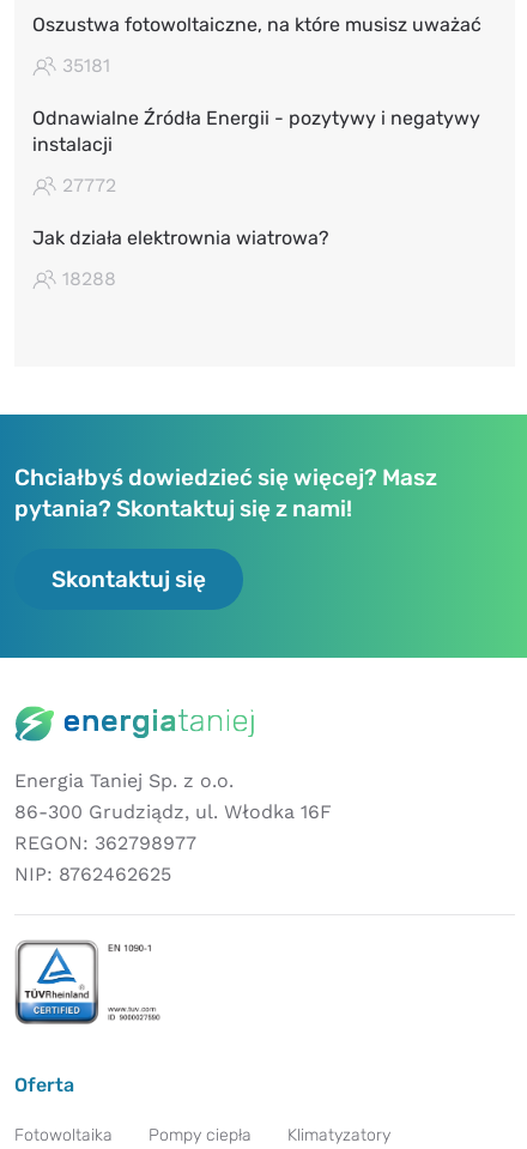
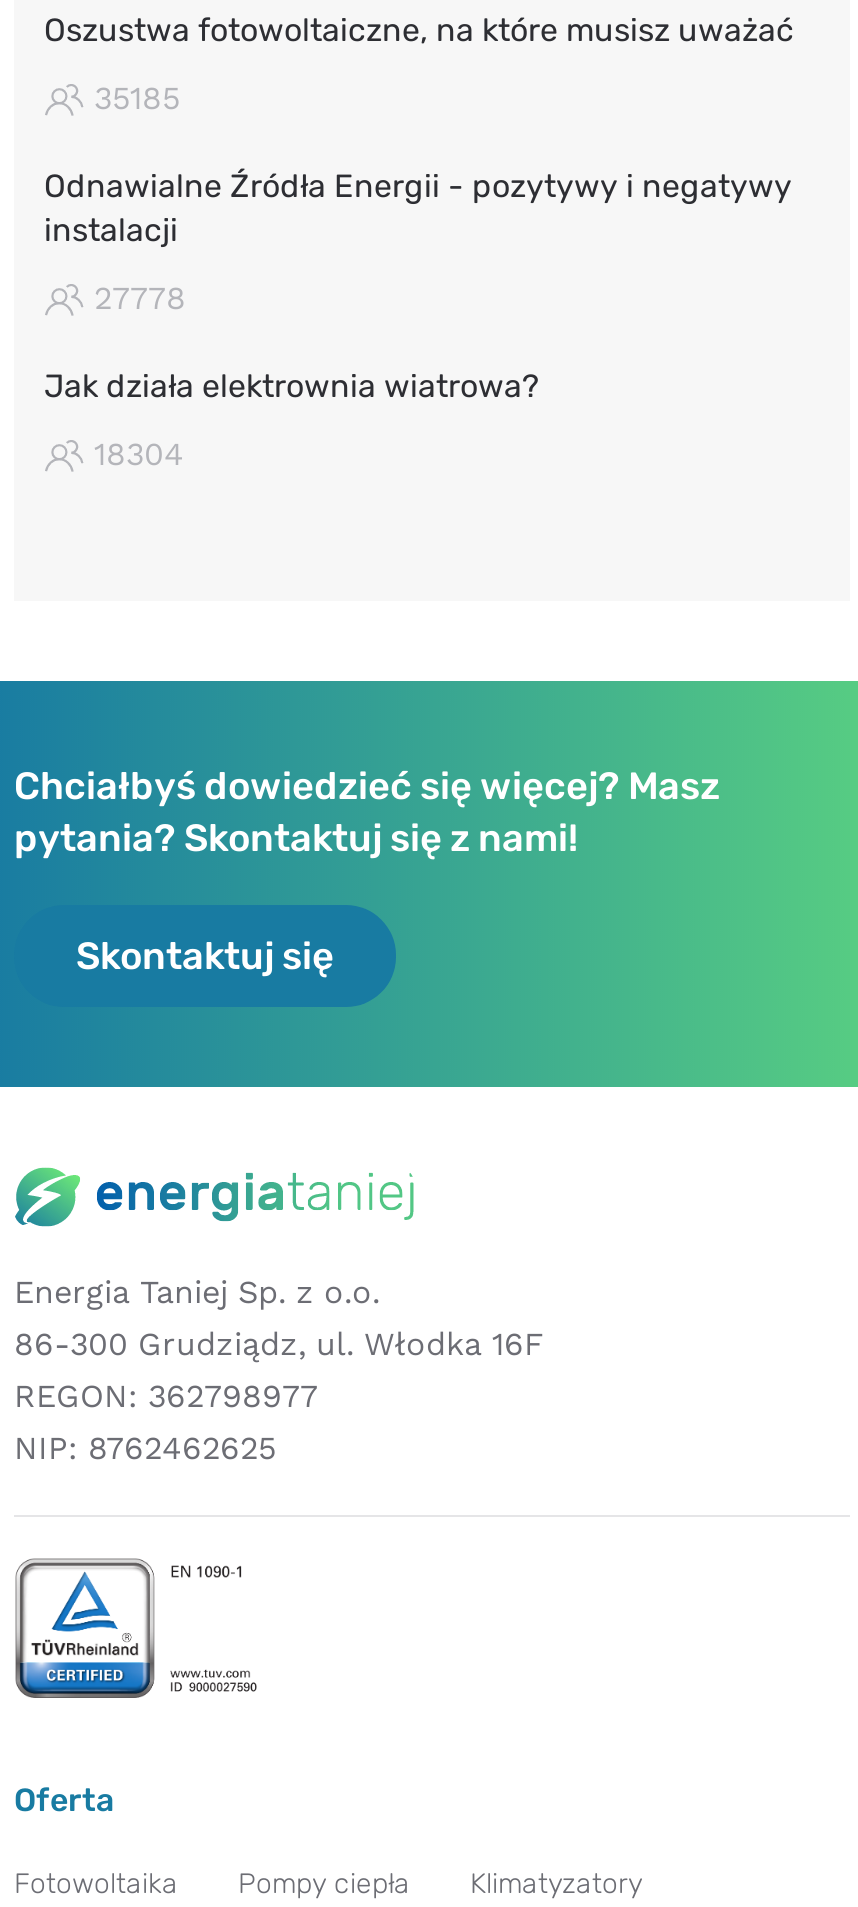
[62,54,110,77] 35181 -> [94,79,180,117] 35185
[62,174,116,196] 27772 -> [94,279,186,317] 27778
[62,267,116,290] 18288 -> [94,435,184,473] 18304

